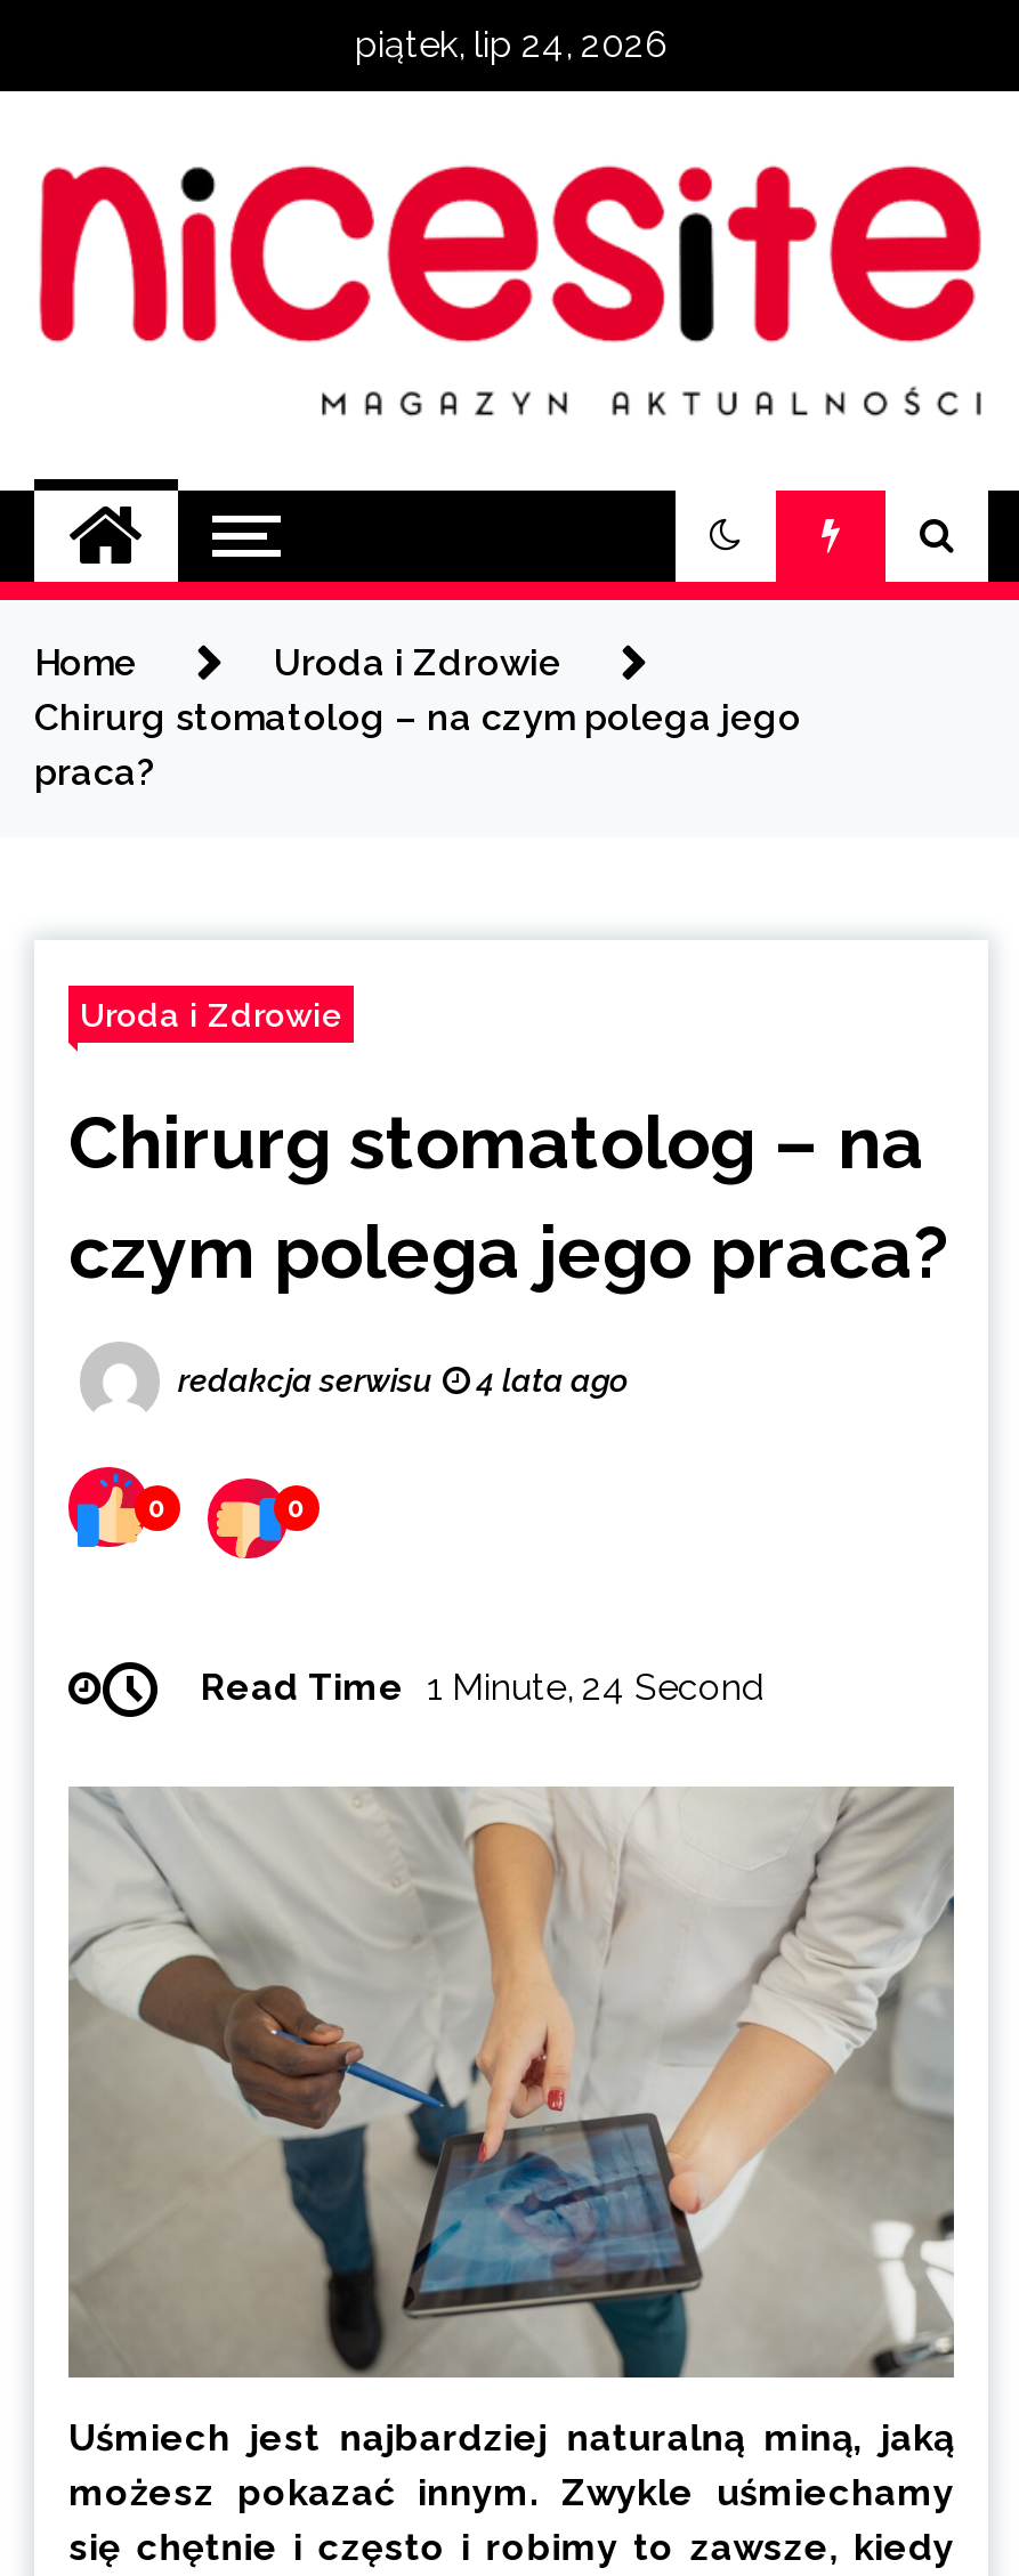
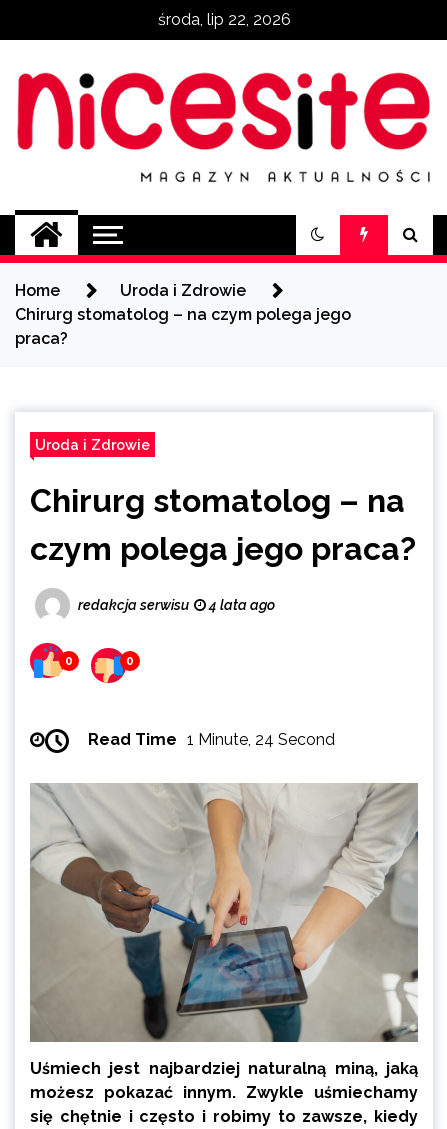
[355,23,668,66] piątek, lip 24, 2026 -> [157,10,290,29] środa, lip 22, 2026

